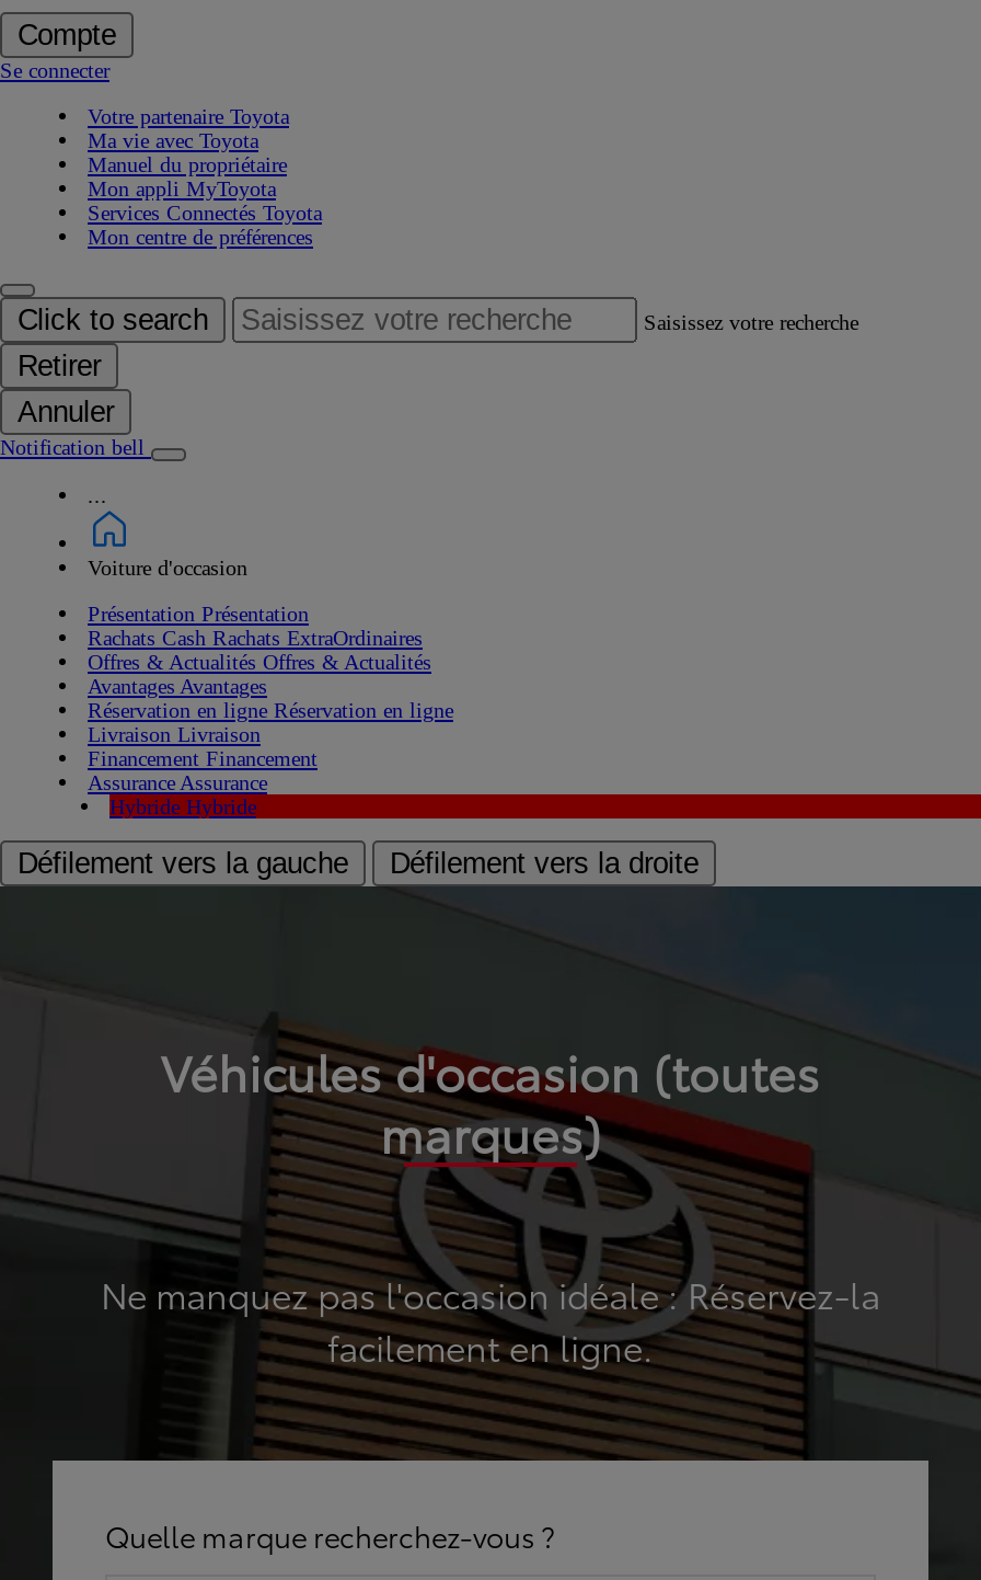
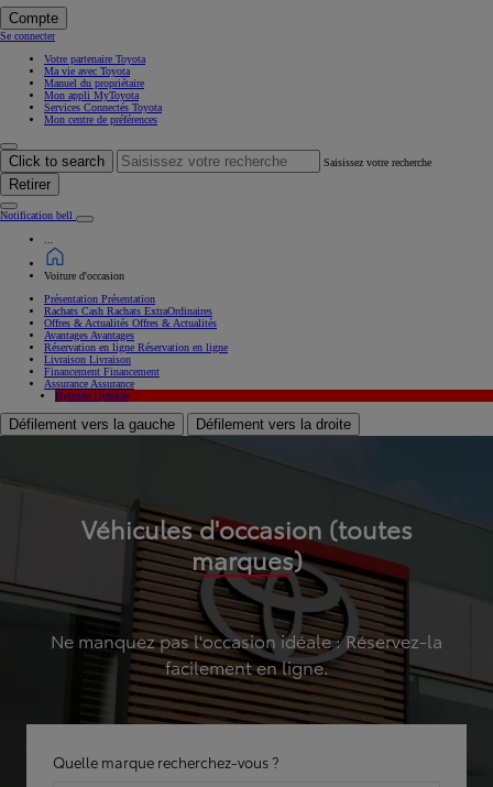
[18,395,114,428] Annuler -> none

